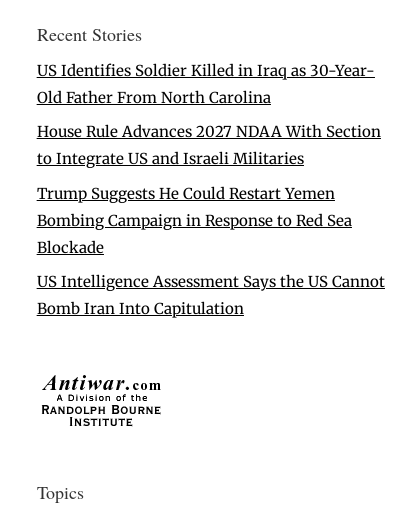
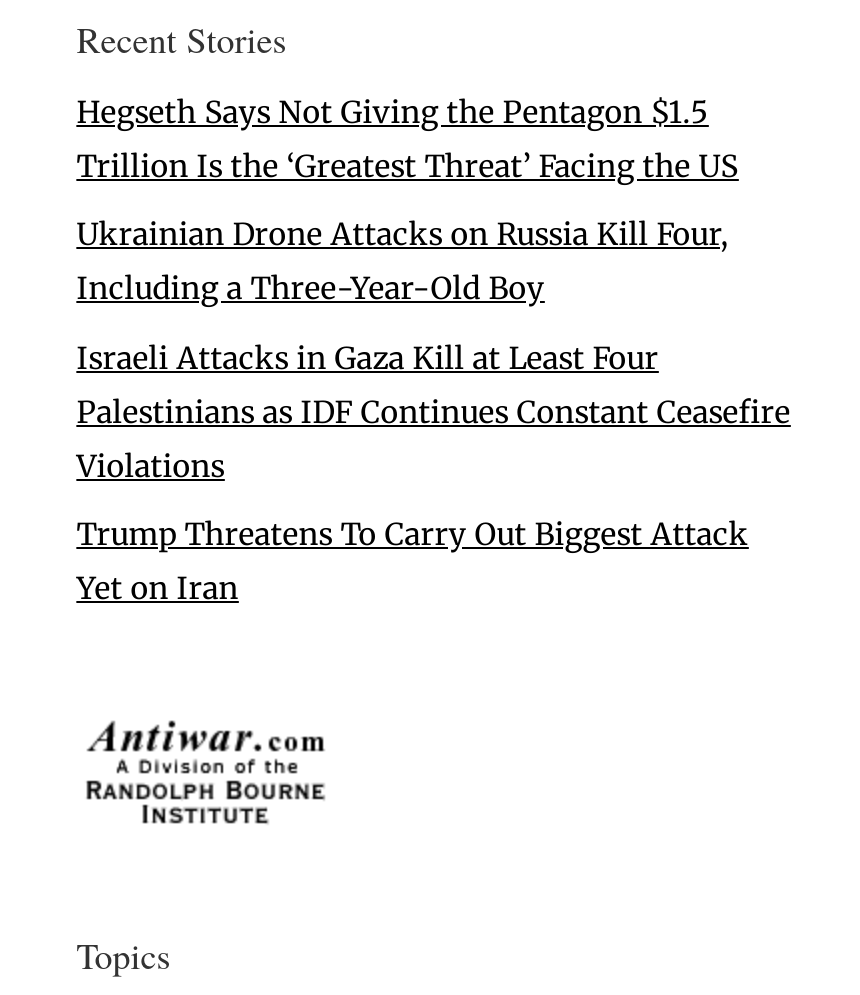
[37,61,375,107] US Identifies Soldier Killed in Iraq as 30-Year- | Old Father From North Carolina -> [77,92,739,184] Hegseth Says Not Giving the Pentagon $1.5 | Trillion Is the ‘Greatest Threat’ Facing the US
[37,122,381,168] House Rule Advances 2027 NDAA With Section | to Integrate US and Israeli Militaries -> [77,215,729,307] Ukrainian Drone Attacks on Russia Kill Four, | Including a Three-Year-Old Boy
[37,184,352,257] Trump Suggests He Could Restart Yemen | Bombing Campaign in Response to Red Sea | Blockade -> [77,338,791,484] Israeli Attacks in Gaza Kill at Least Four | Palestinians as IDF Continues Constant Ceasefire | Violations
[37,272,385,318] US Intelligence Assessment Says the US Cannot | Bomb Iran Into Capitulation -> [77,515,749,607] Trump Threatens To Carry Out Biggest Attack | Yet on Iran

